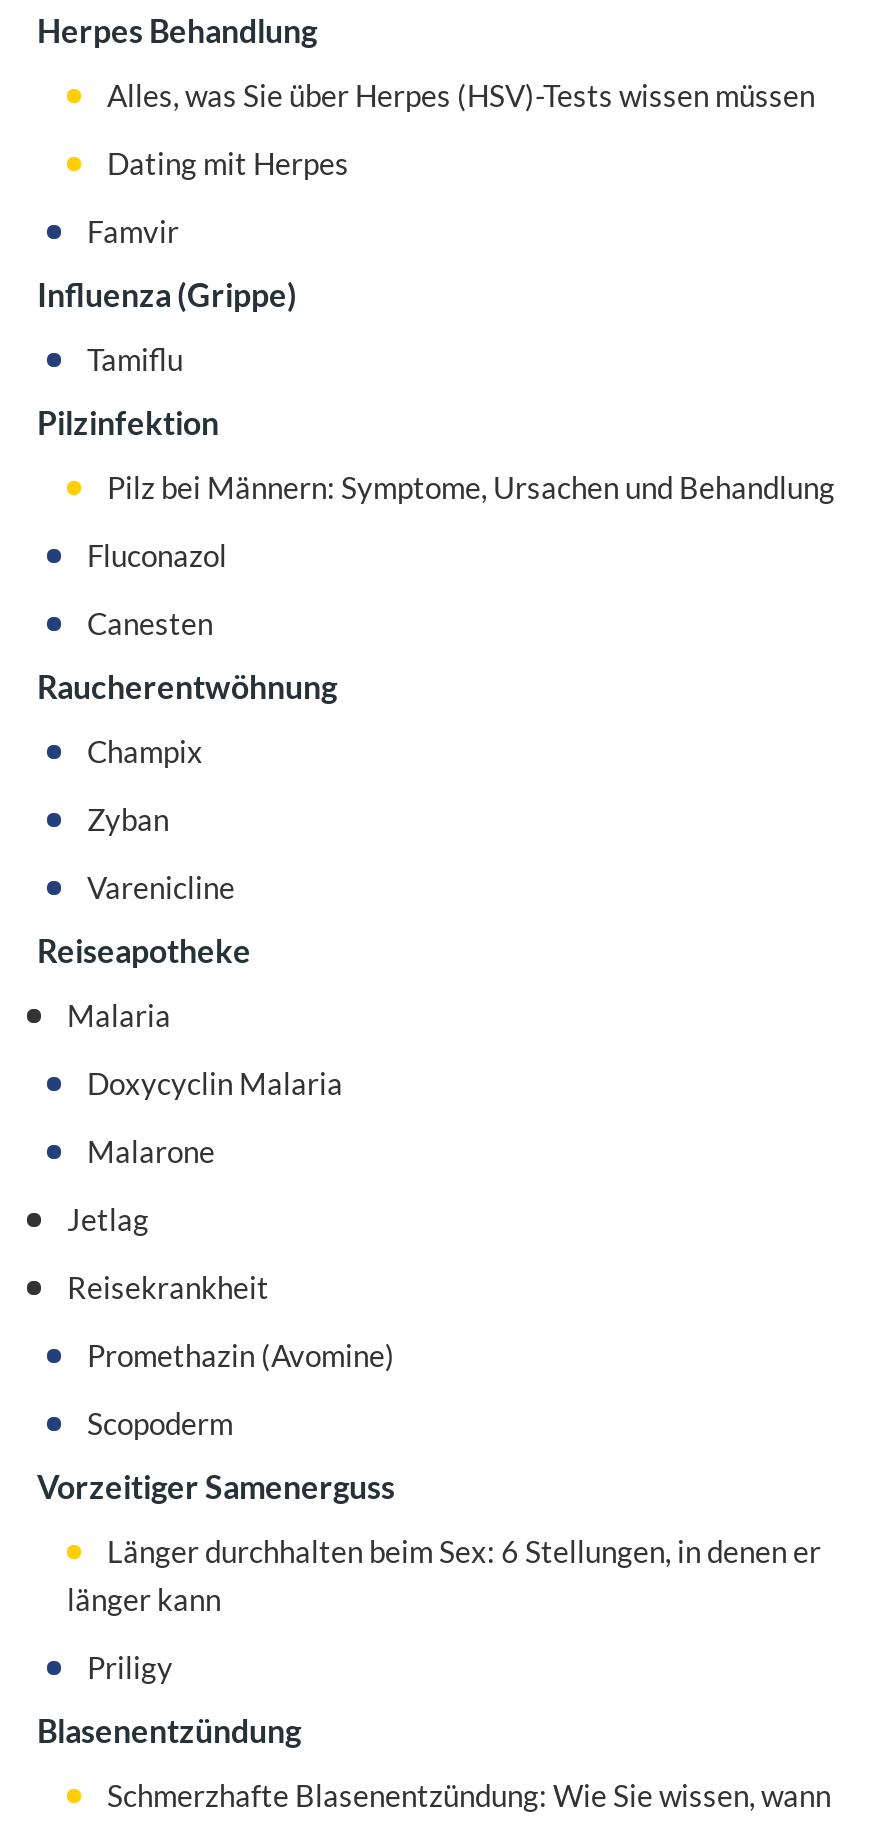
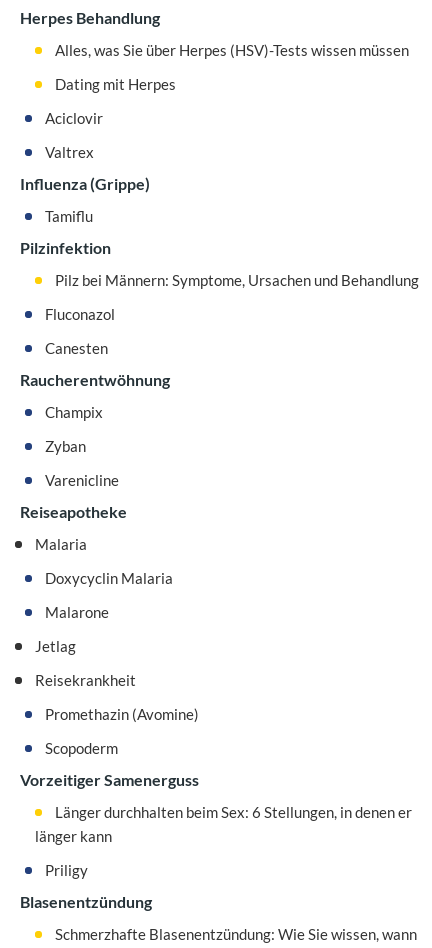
[87,213,179,249] Famvir -> [45,109,103,161] Aciclovir | Valtrex

